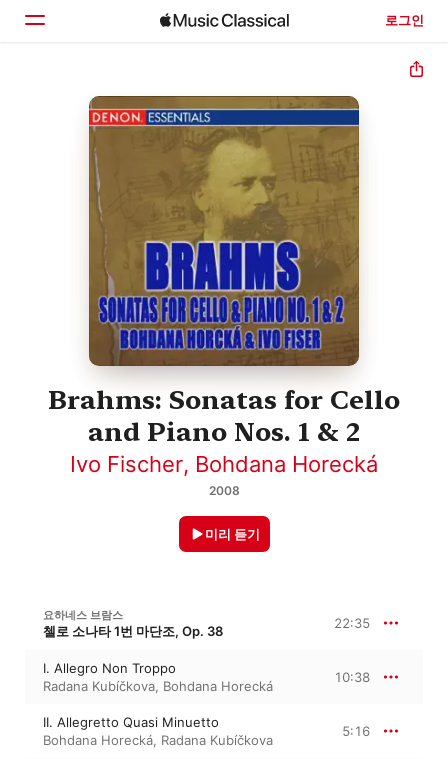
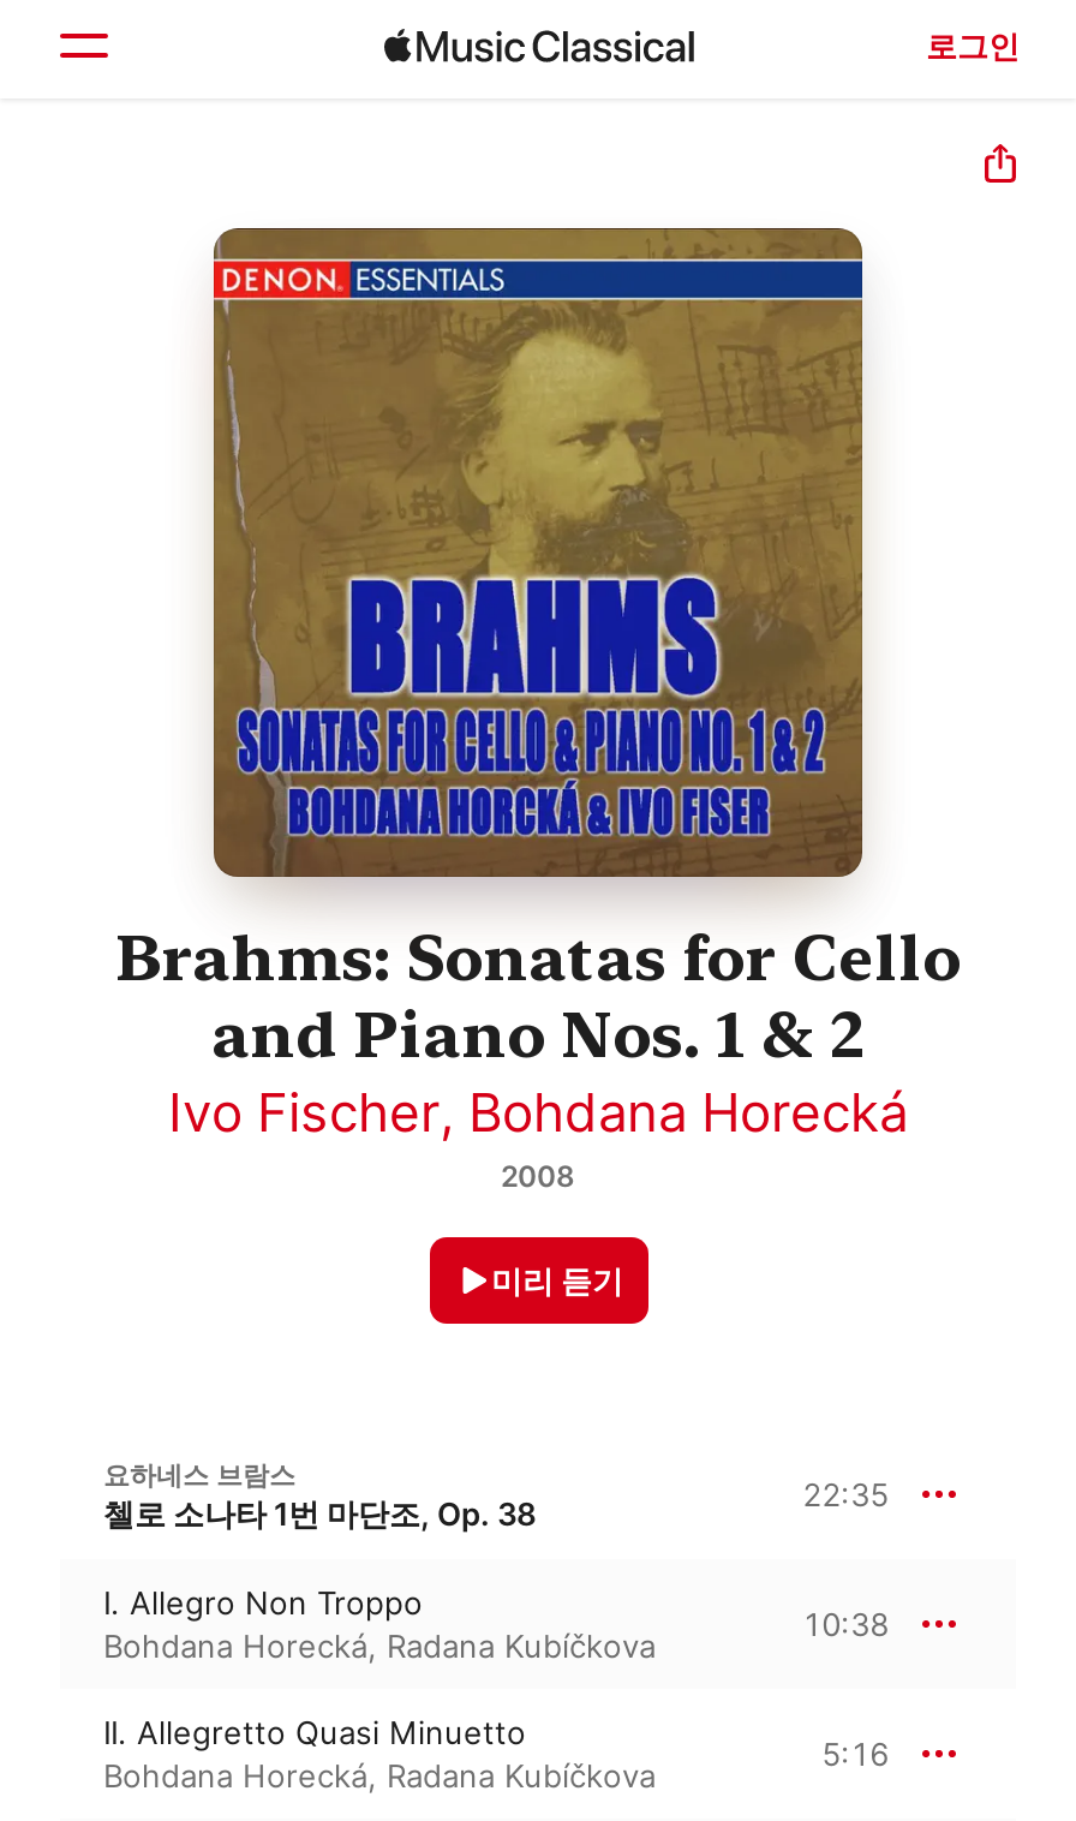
[43,678,273,694] Radana Kubíčkova, Bohdana Horecká -> [103,1627,656,1666] Bohdana Horecká, Radana Kubíčkova

